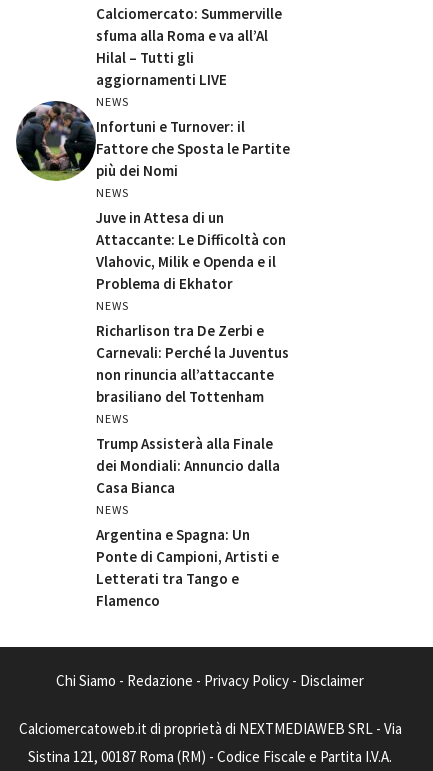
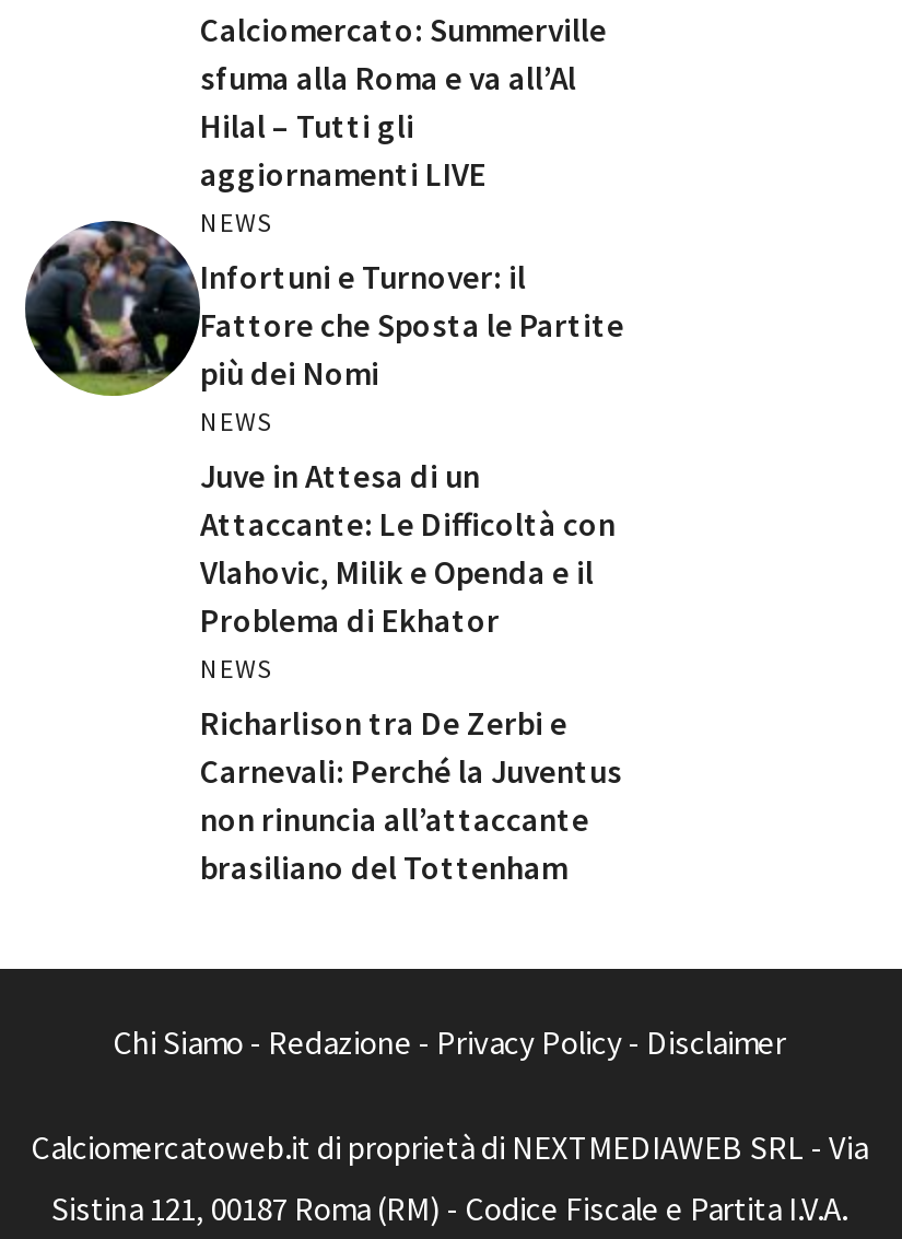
[96,410,280,609] NEWS | Trump Assisterà alla Finale | dei Mondiali: Annuncio dalla | Casa Bianca | NEWS | Argentina e Spagna: Un | Ponte di Campioni, Artisti e | Letterati tra Tango e | Flamenco -> none

